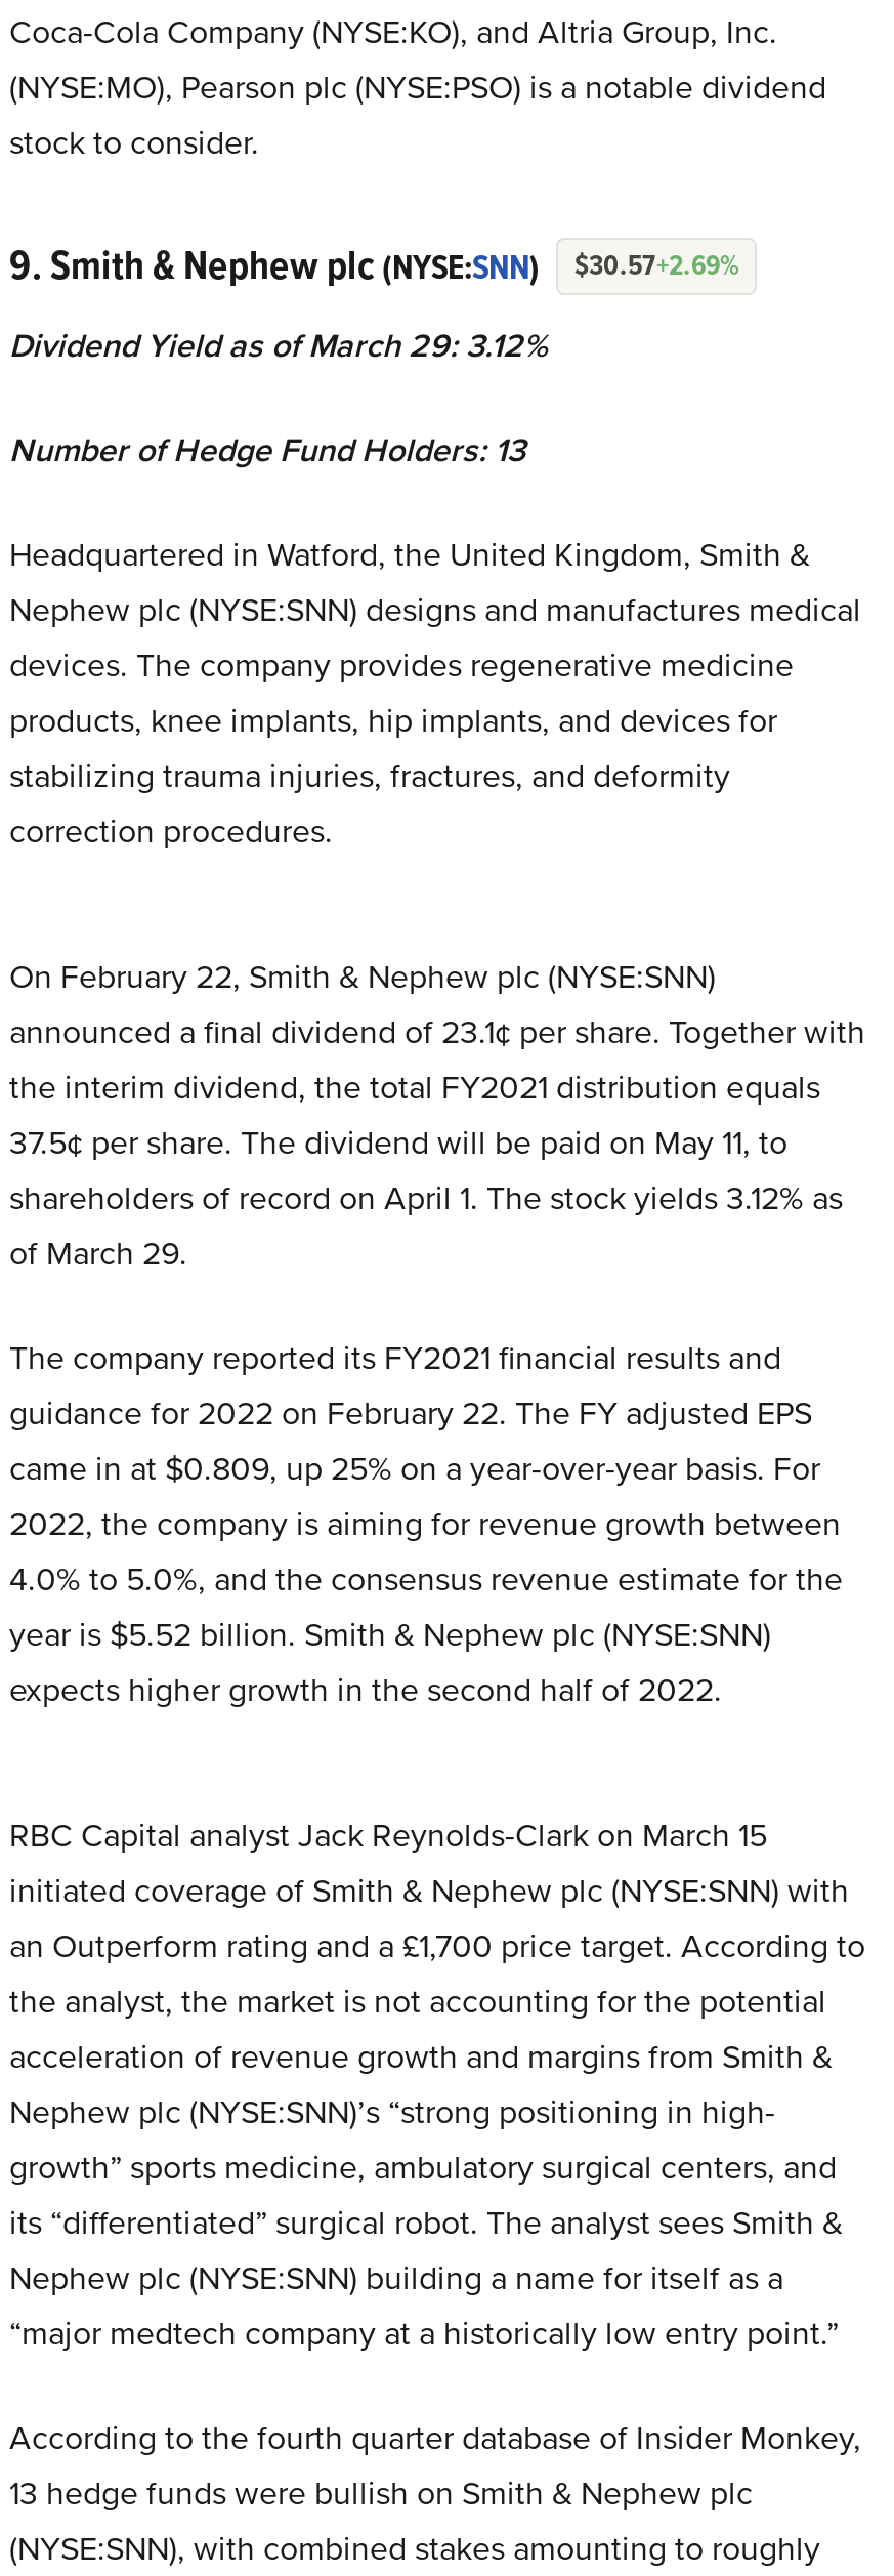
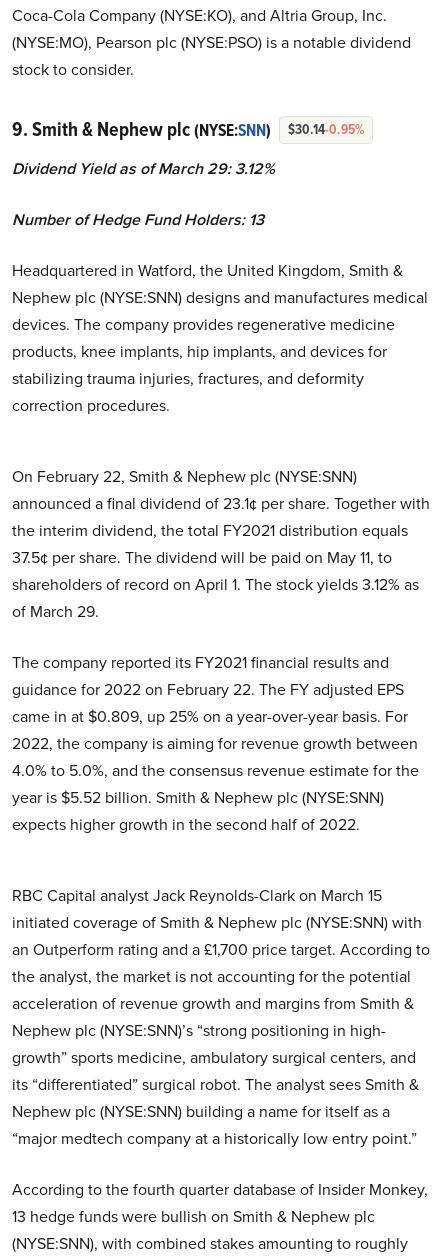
[9,233,738,294] 9. Smith & Nephew plc(NYSE:SNN) $30.57+2.69% -> [12,114,364,144] 9. Smith & Nephew plc(NYSE:SNN) $30.14-0.95%

